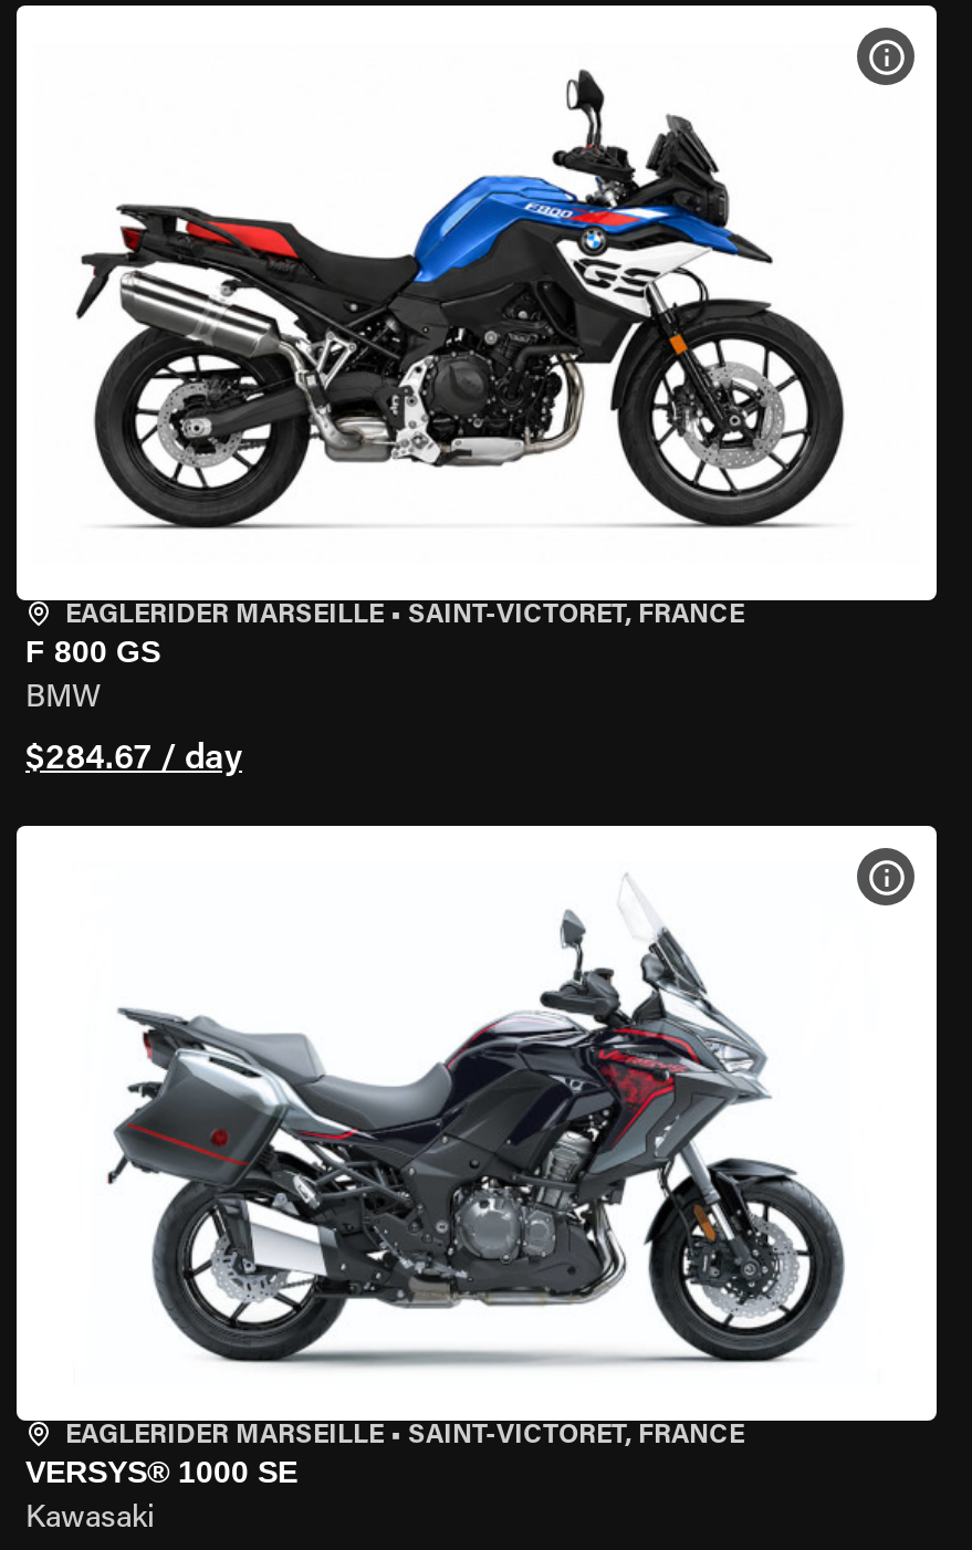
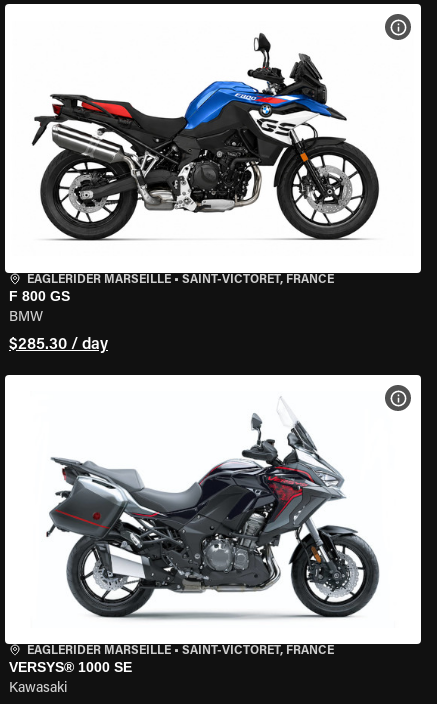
[25,742,242,777] $284.67 / day -> [9,337,108,353] $285.30 / day

